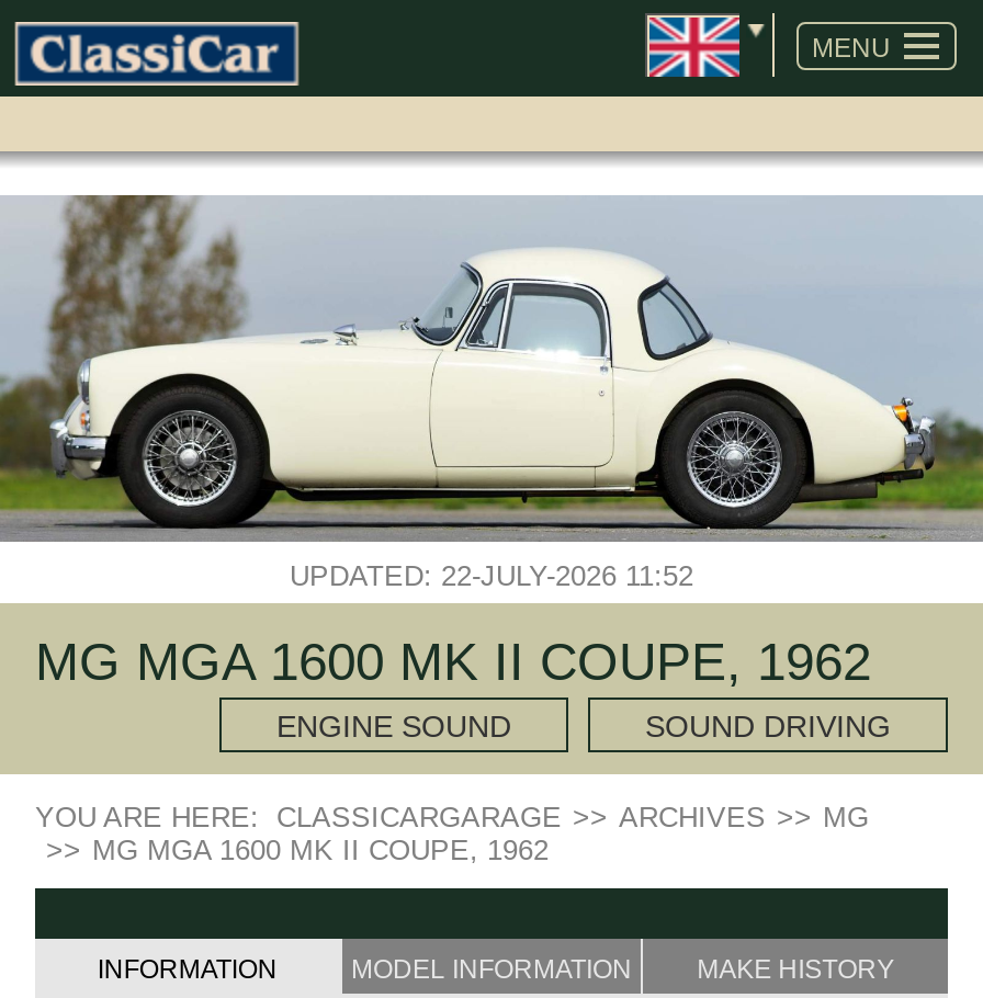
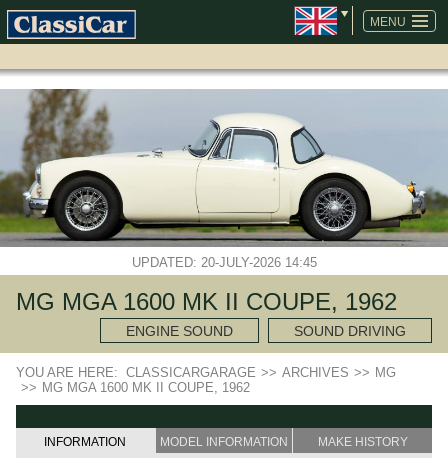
[290,558,693,591] UPDATED: 22-JULY-2026 11:52 -> [131,255,316,270] UPDATED: 20-JULY-2026 14:45

